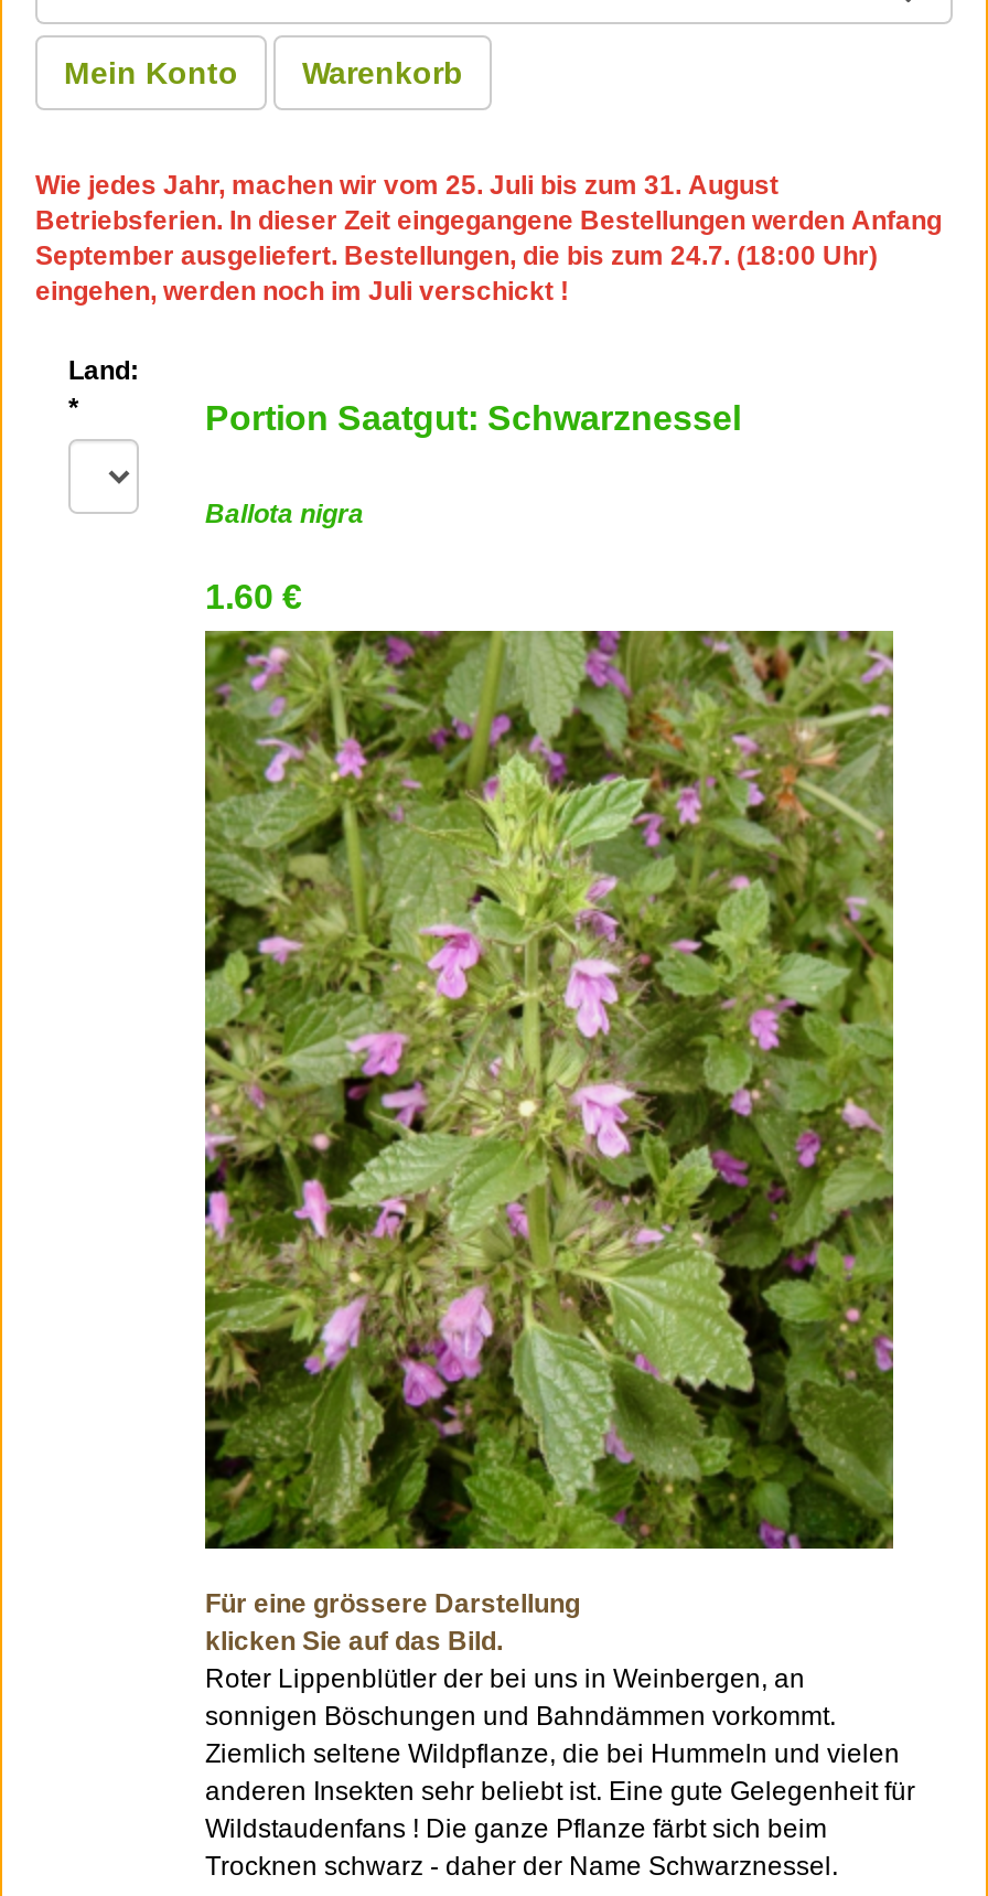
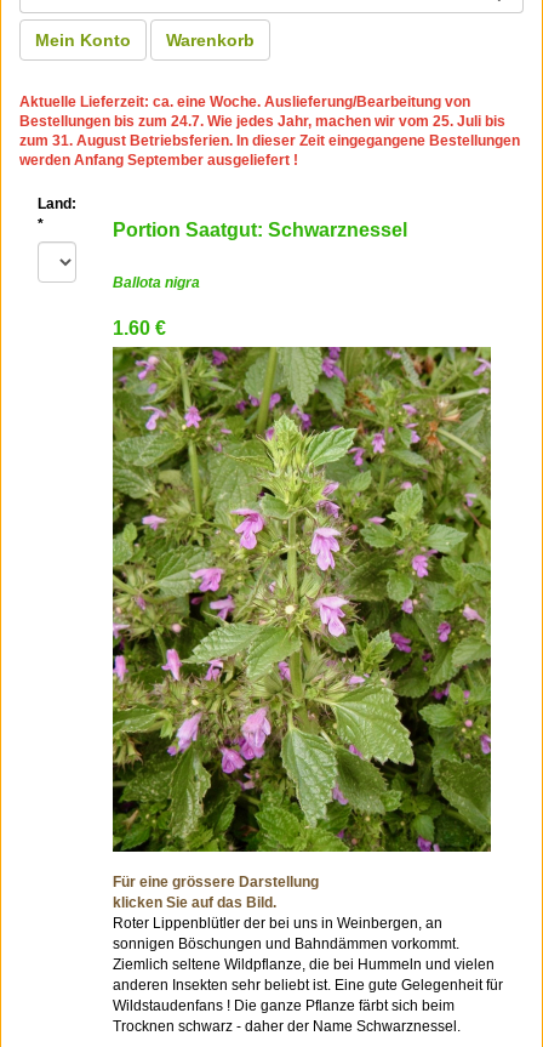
[35,170,942,307] Wie jedes Jahr, machen wir vom 25. Juli bis zum 31. August | Betriebsferien. In dieser Zeit eingegangene Bestellungen werden Anfang | September ausgeliefert. Bestellungen, die bis zum 24.7. (18:00 Uhr) | eingehen, werden noch im Juli verschickt ! -> [19,93,520,169] Aktuelle Lieferzeit: ca. eine Woche. Auslieferung/Bearbeitung von | Bestellungen bis zum 24.7. Wie jedes Jahr, machen wir vom 25. Juli bis | zum 31. August Betriebsferien. In dieser Zeit eingegangene Bestellungen | werden Anfang September ausgeliefert !

